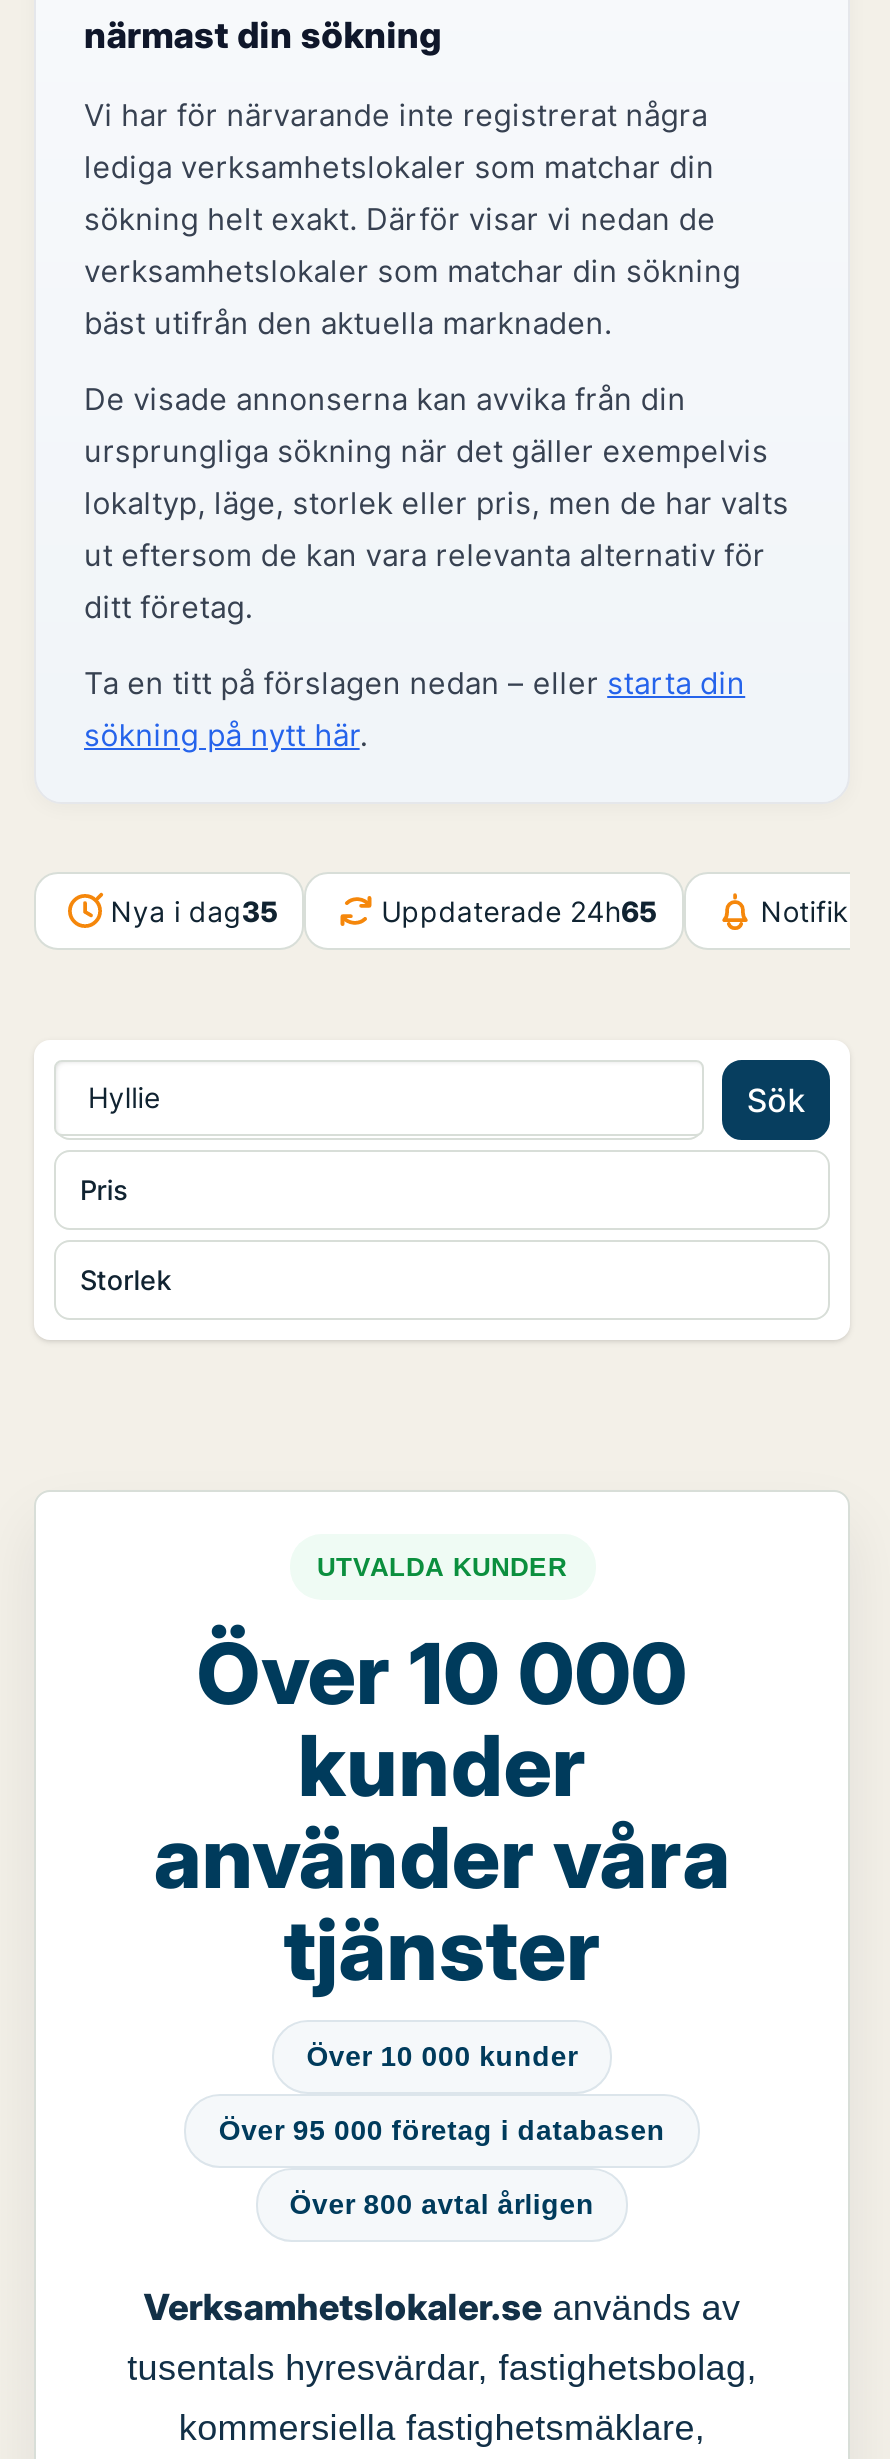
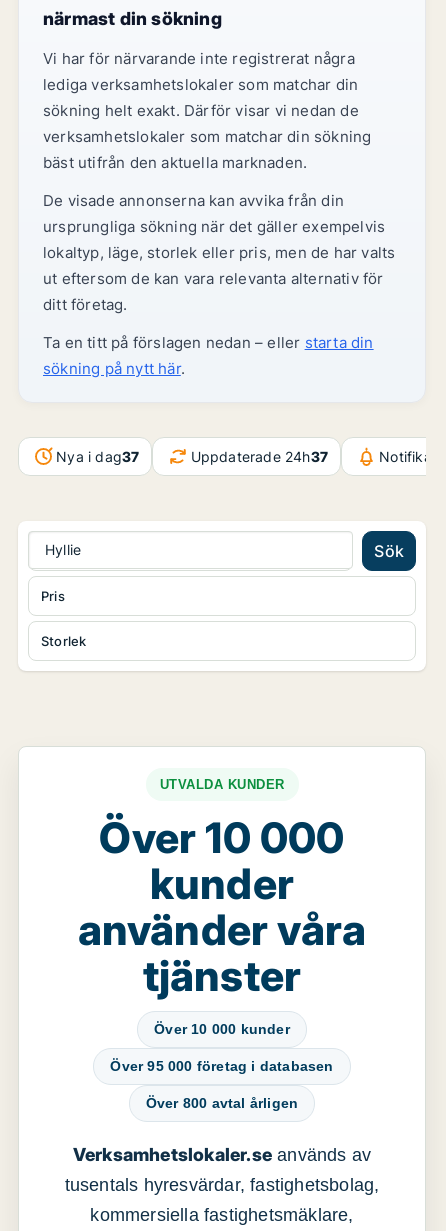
[110,893,279,927] Nya i dag35 -> [56,448,139,465] Nya i dag37
[381,893,658,927] Uppdaterade 24h65 -> [191,448,328,465] Uppdaterade 24h37

